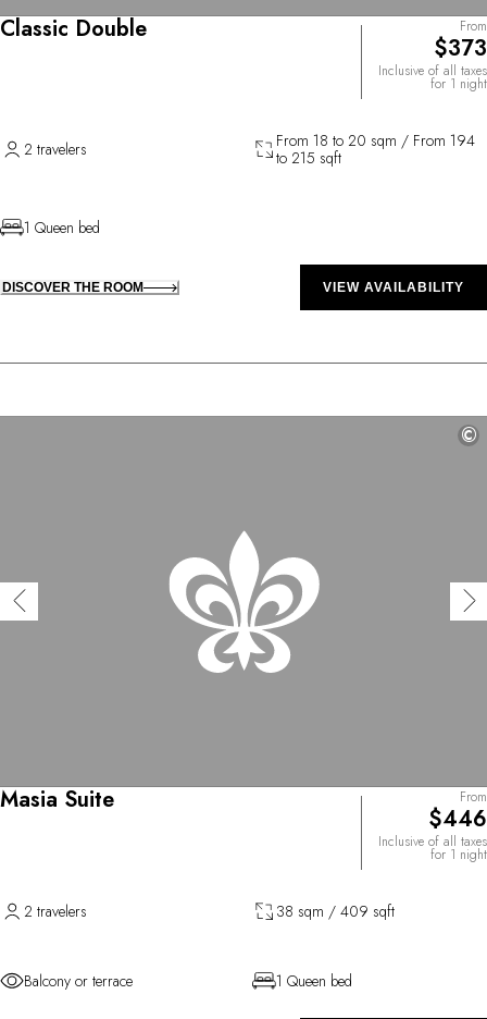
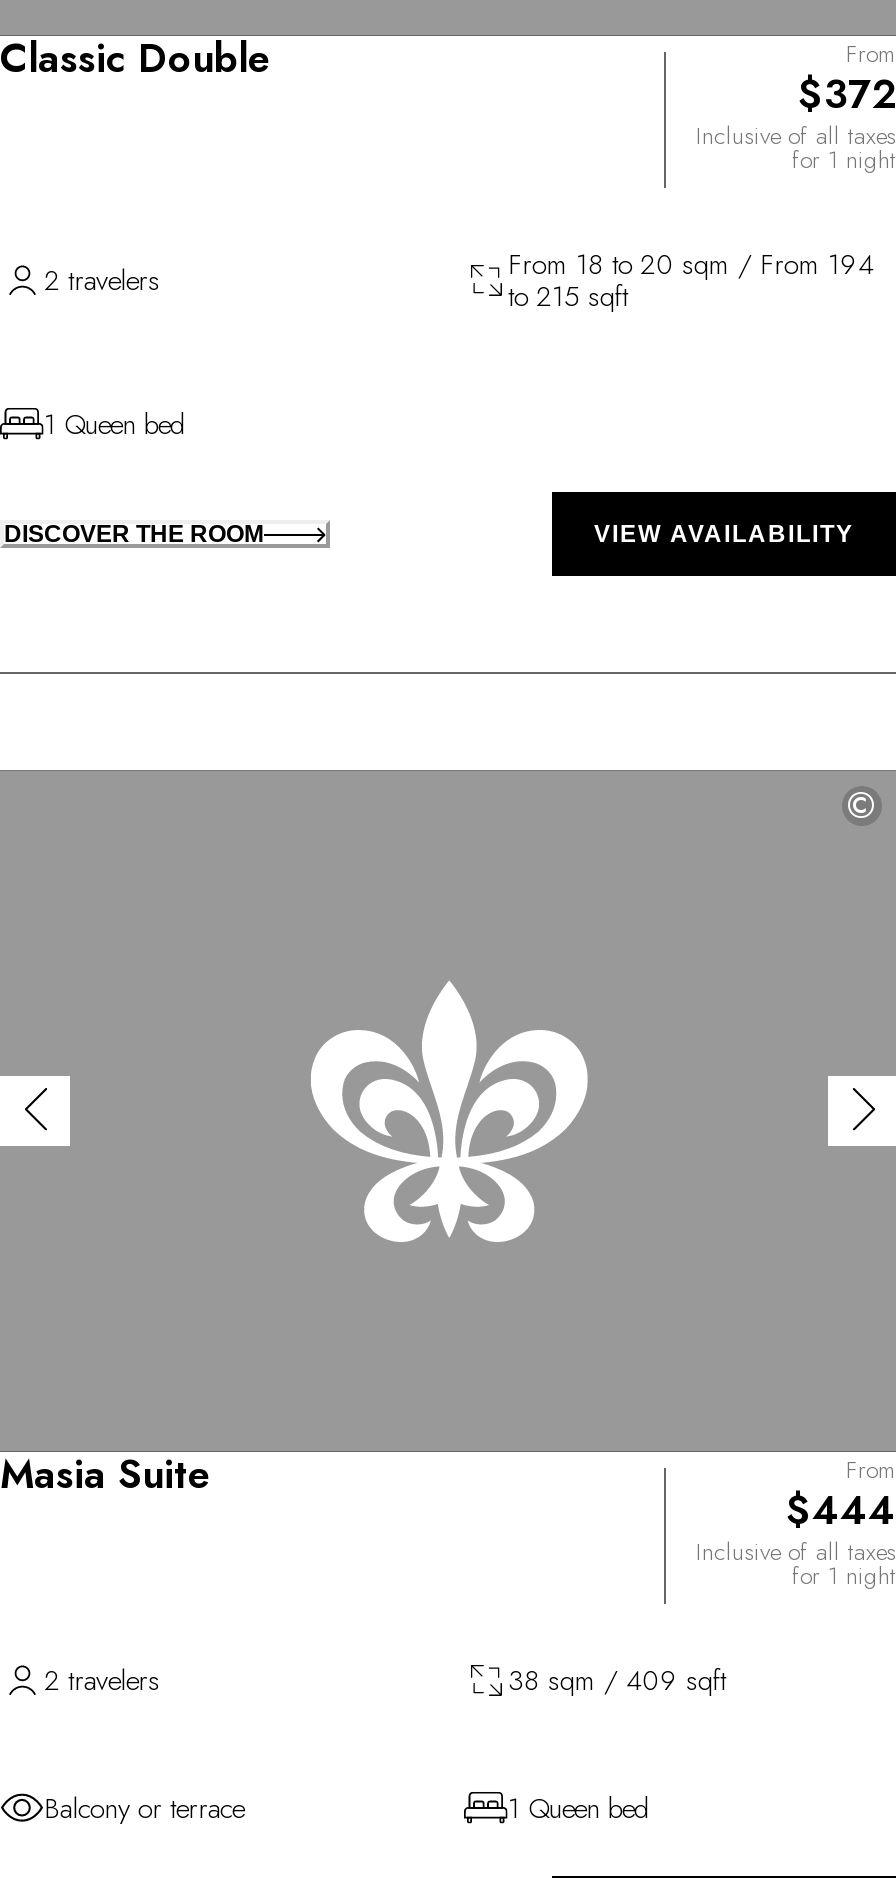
[434,33,487,64] $373 -> [798,66,896,124] $372
[428,803,487,835] $446 -> [786,1482,896,1540] $444

